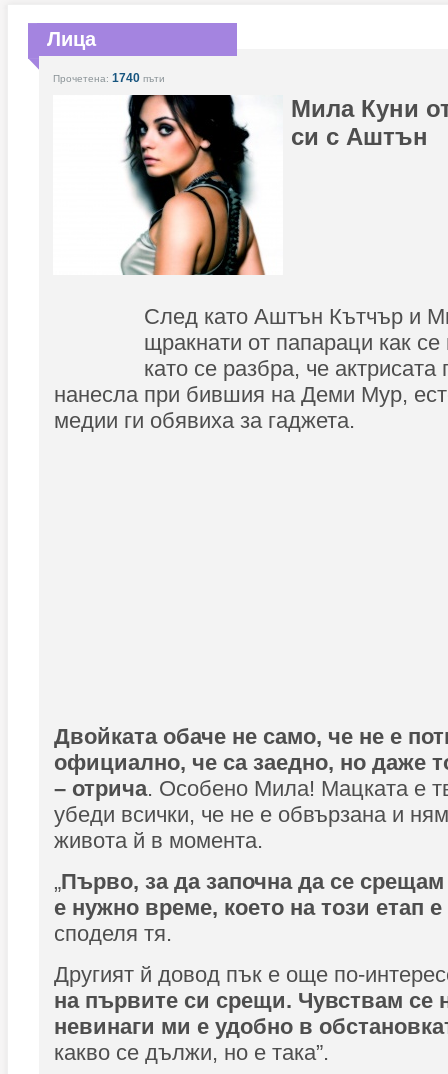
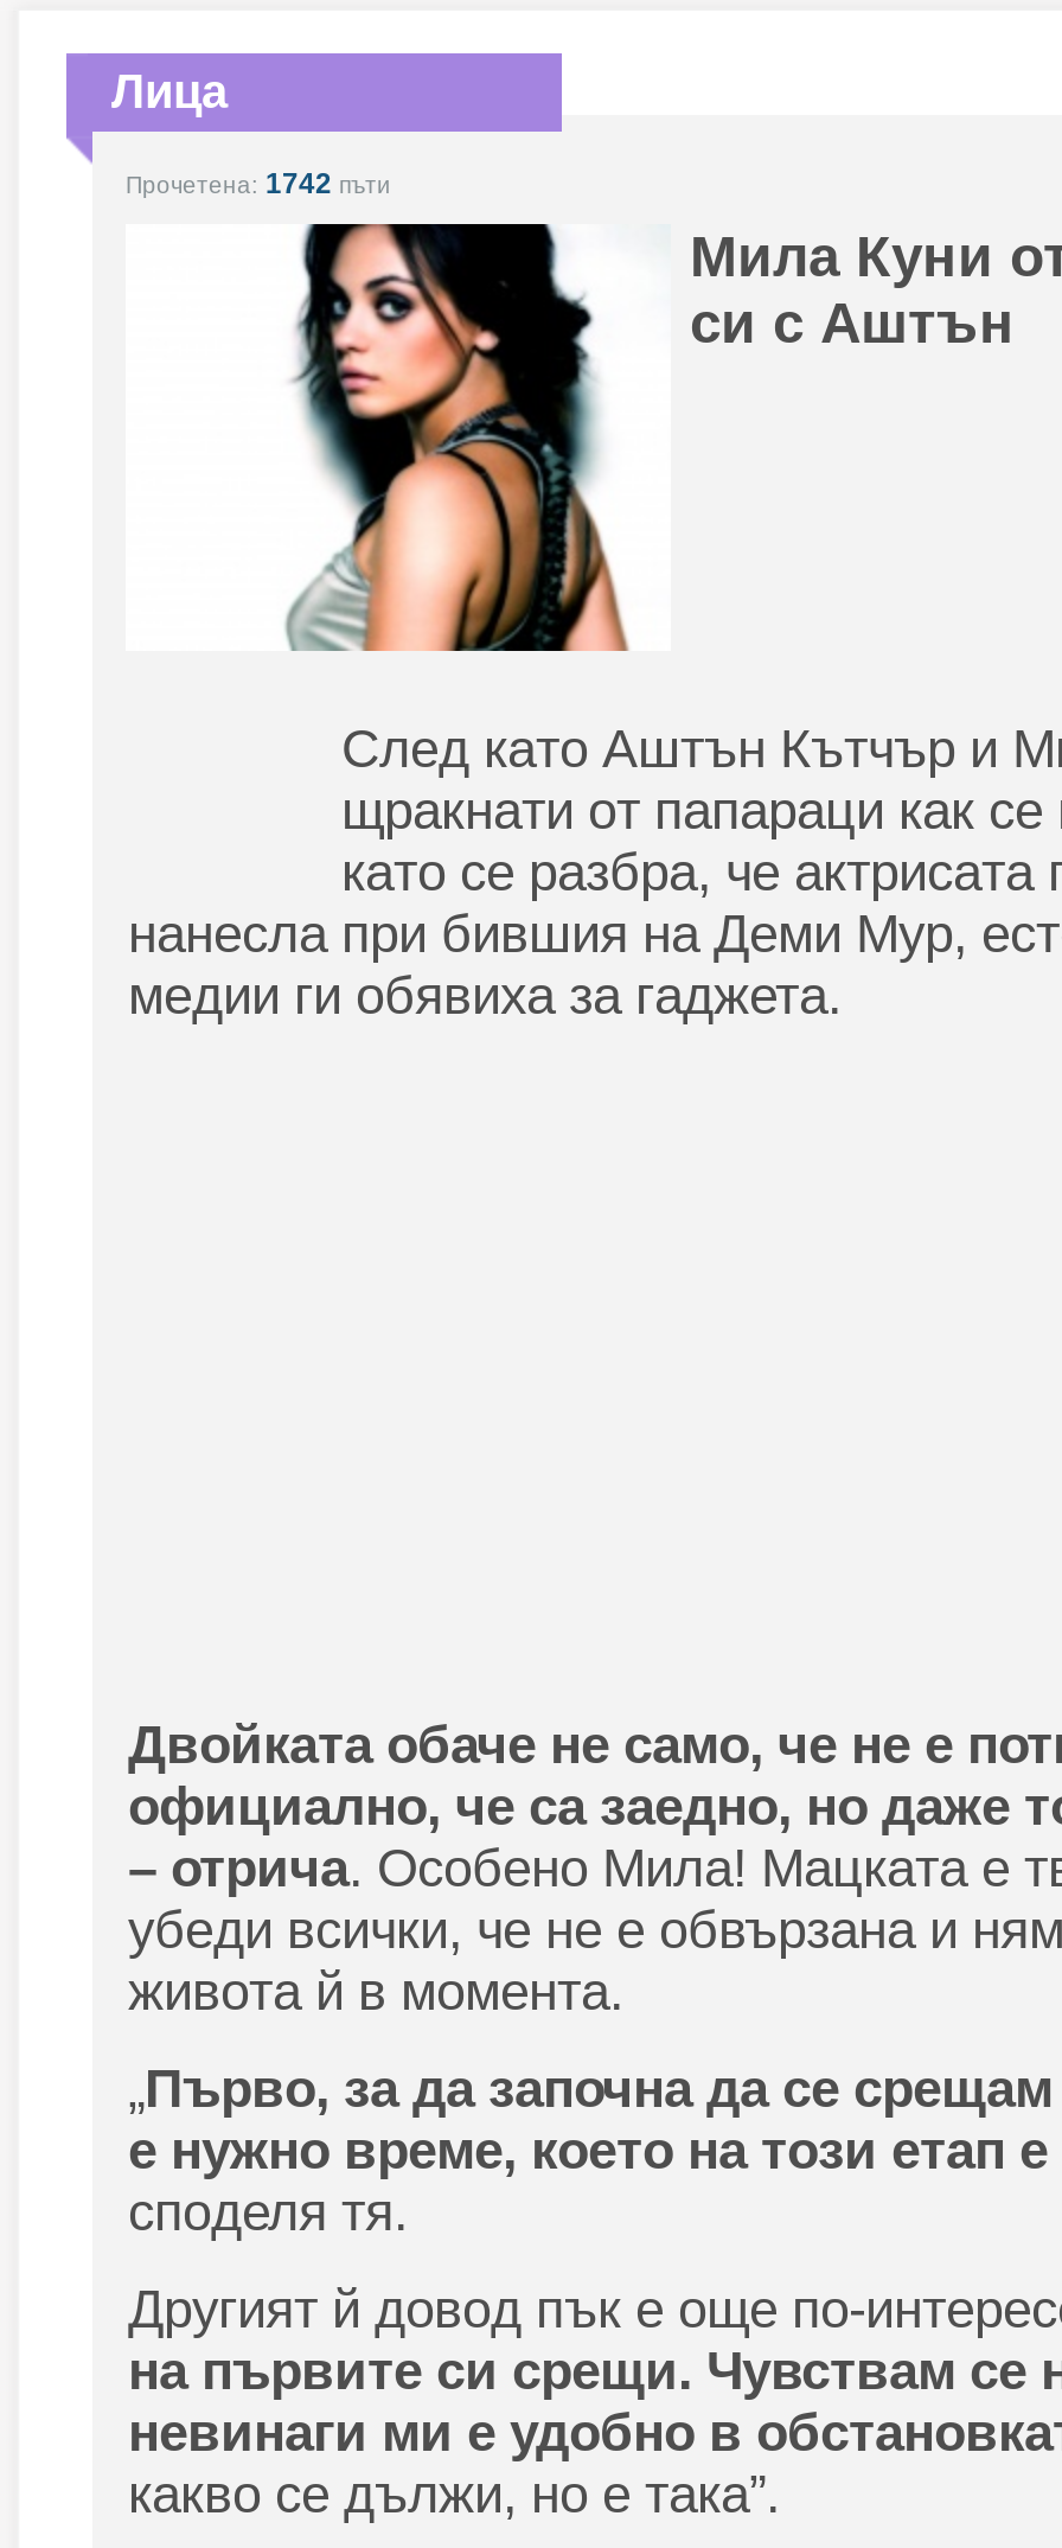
[53,71,165,85] Прочетена: 1740 пъти -> [126,167,391,200] Прочетена: 1742 пъти

